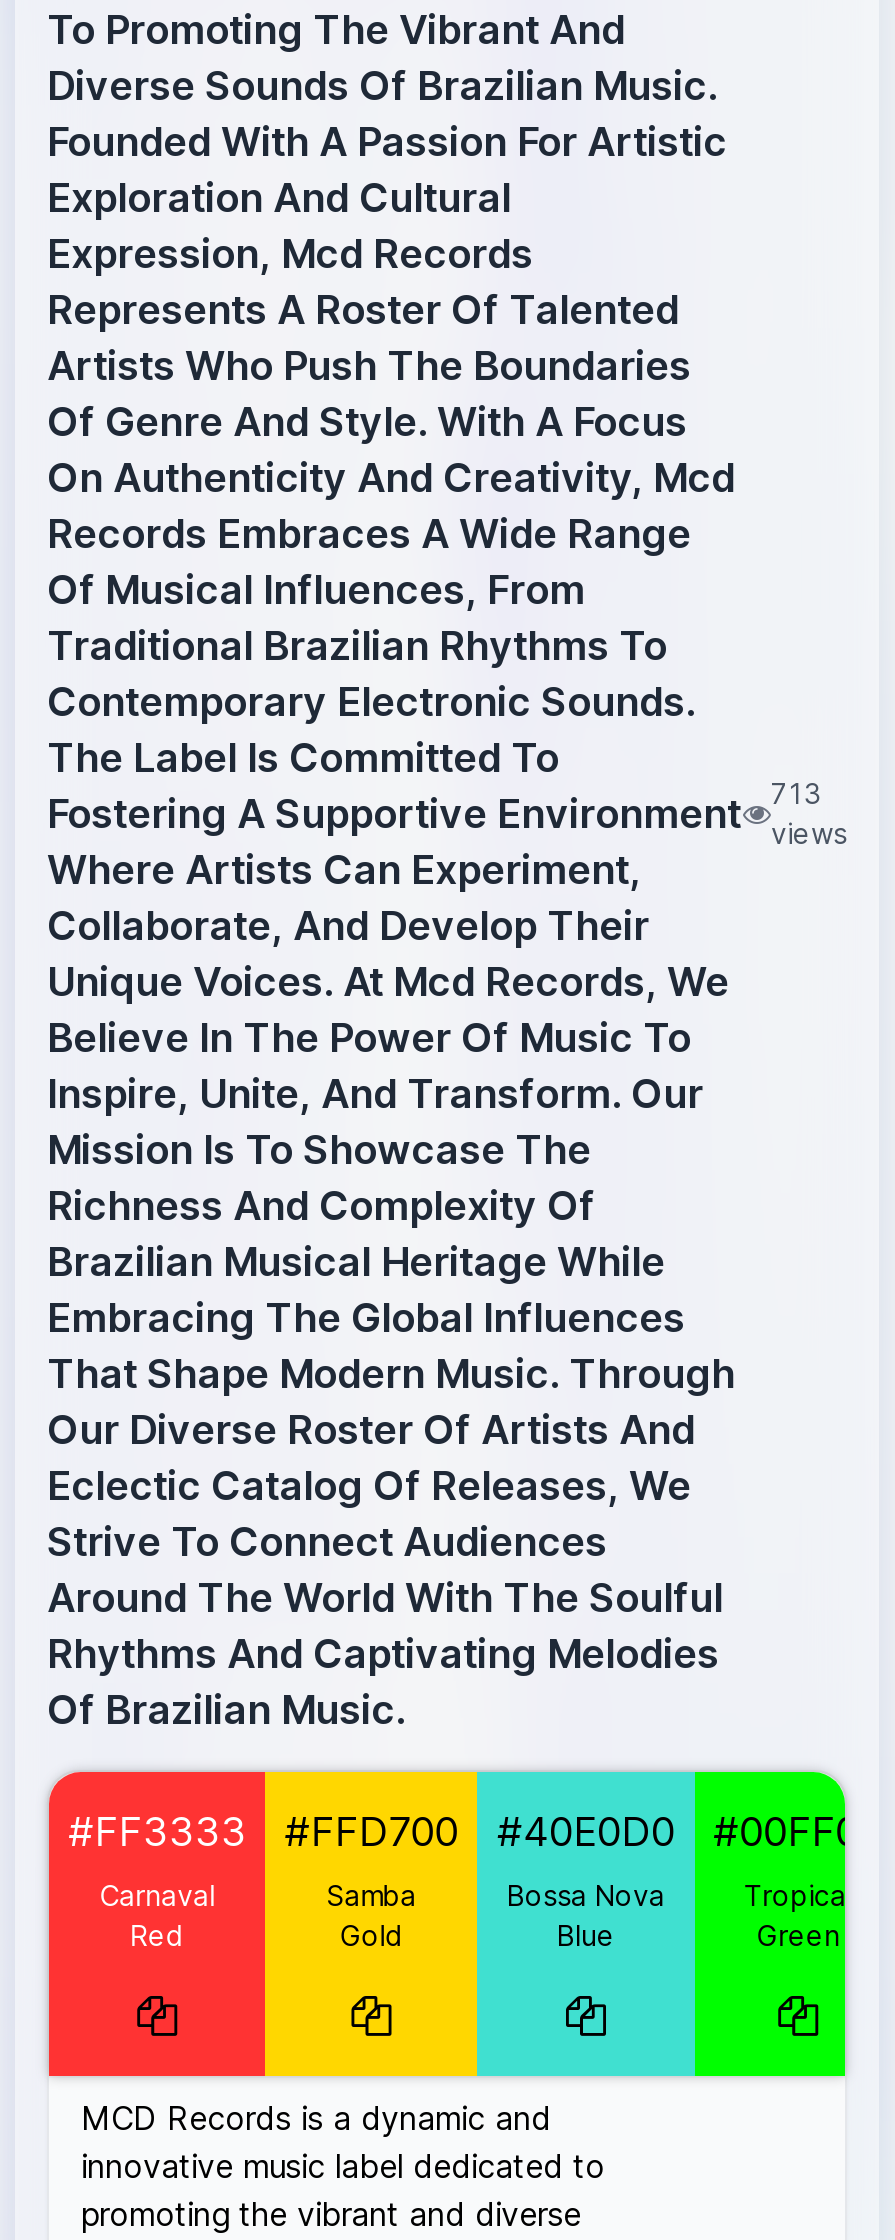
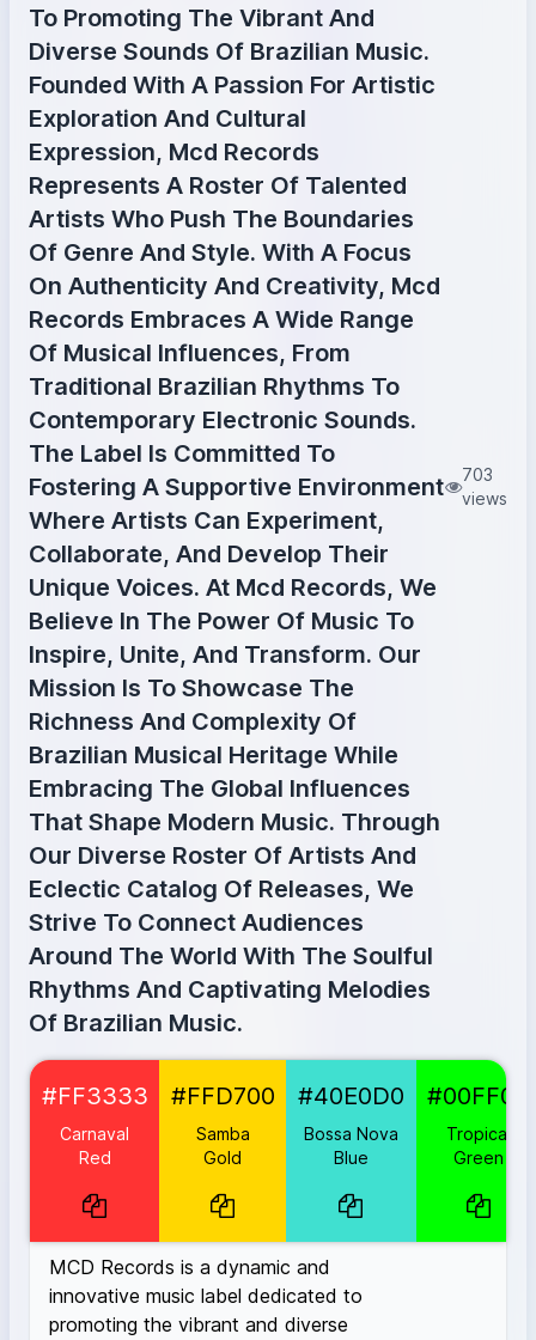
[47,776,847,850] Fostering A Supportive Environment 713 views -> [29,464,507,508] Fostering A Supportive Environment 703 views

